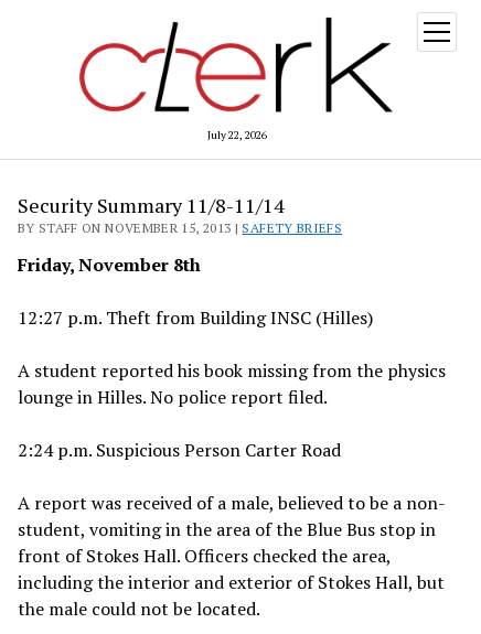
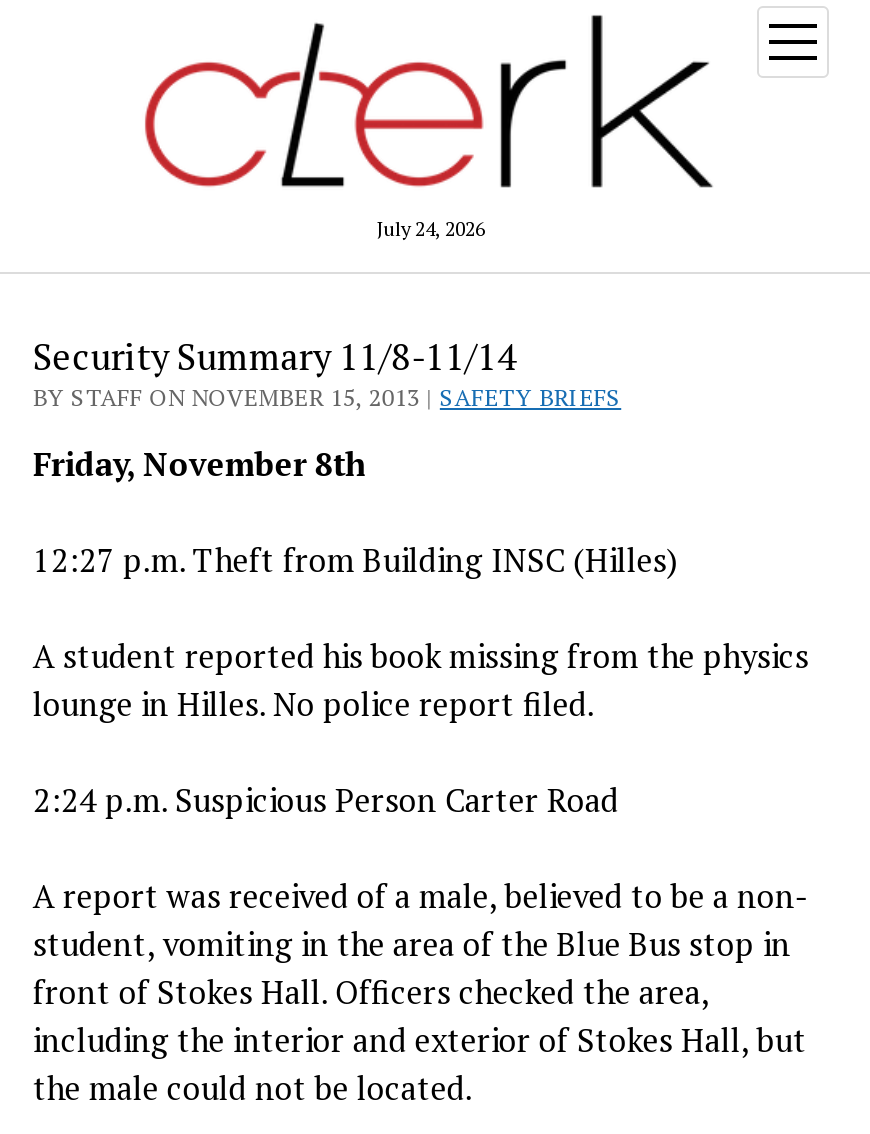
[207,128,267,142] July 22, 2026 -> [377,215,485,241] July 24, 2026

